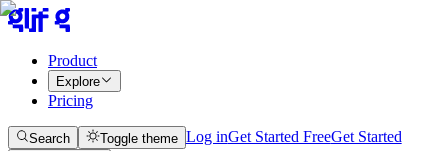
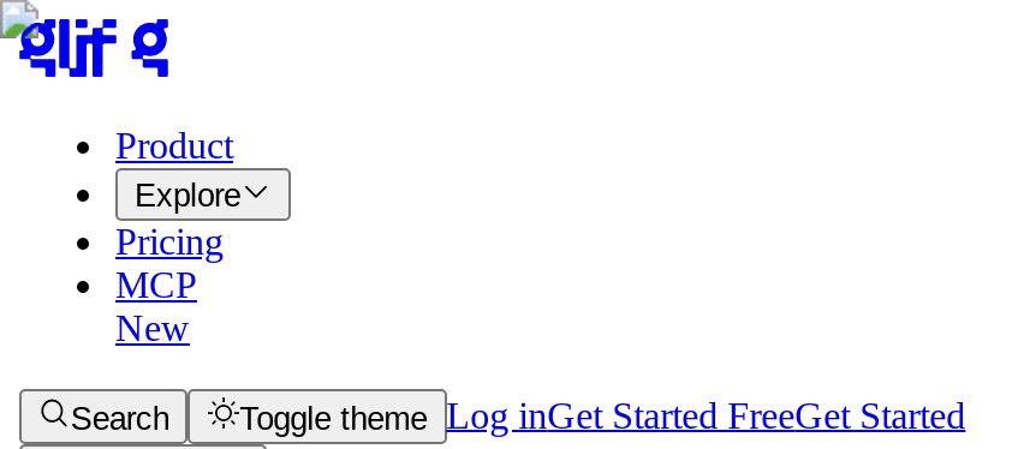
none -> [115,265,197,349] MCP | New

